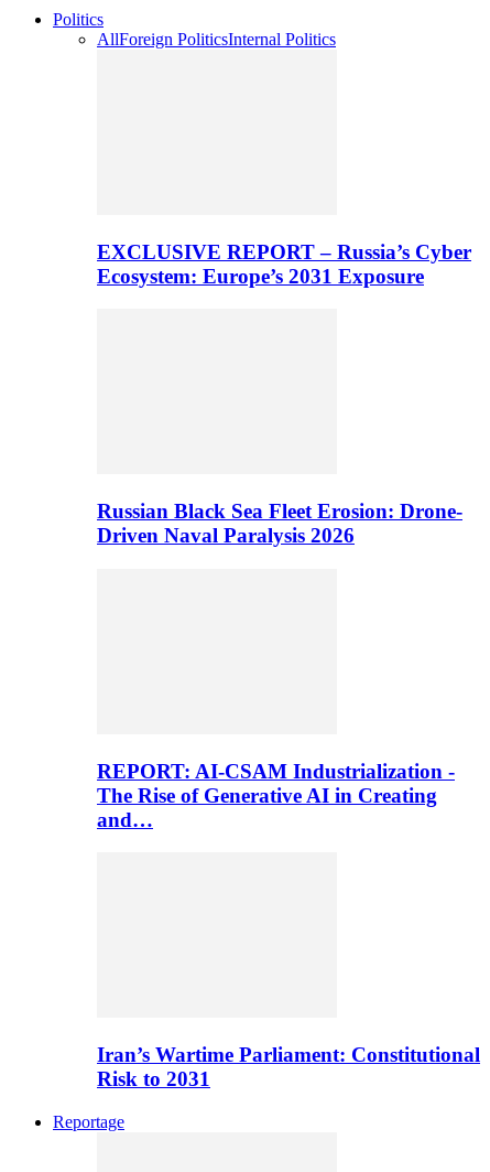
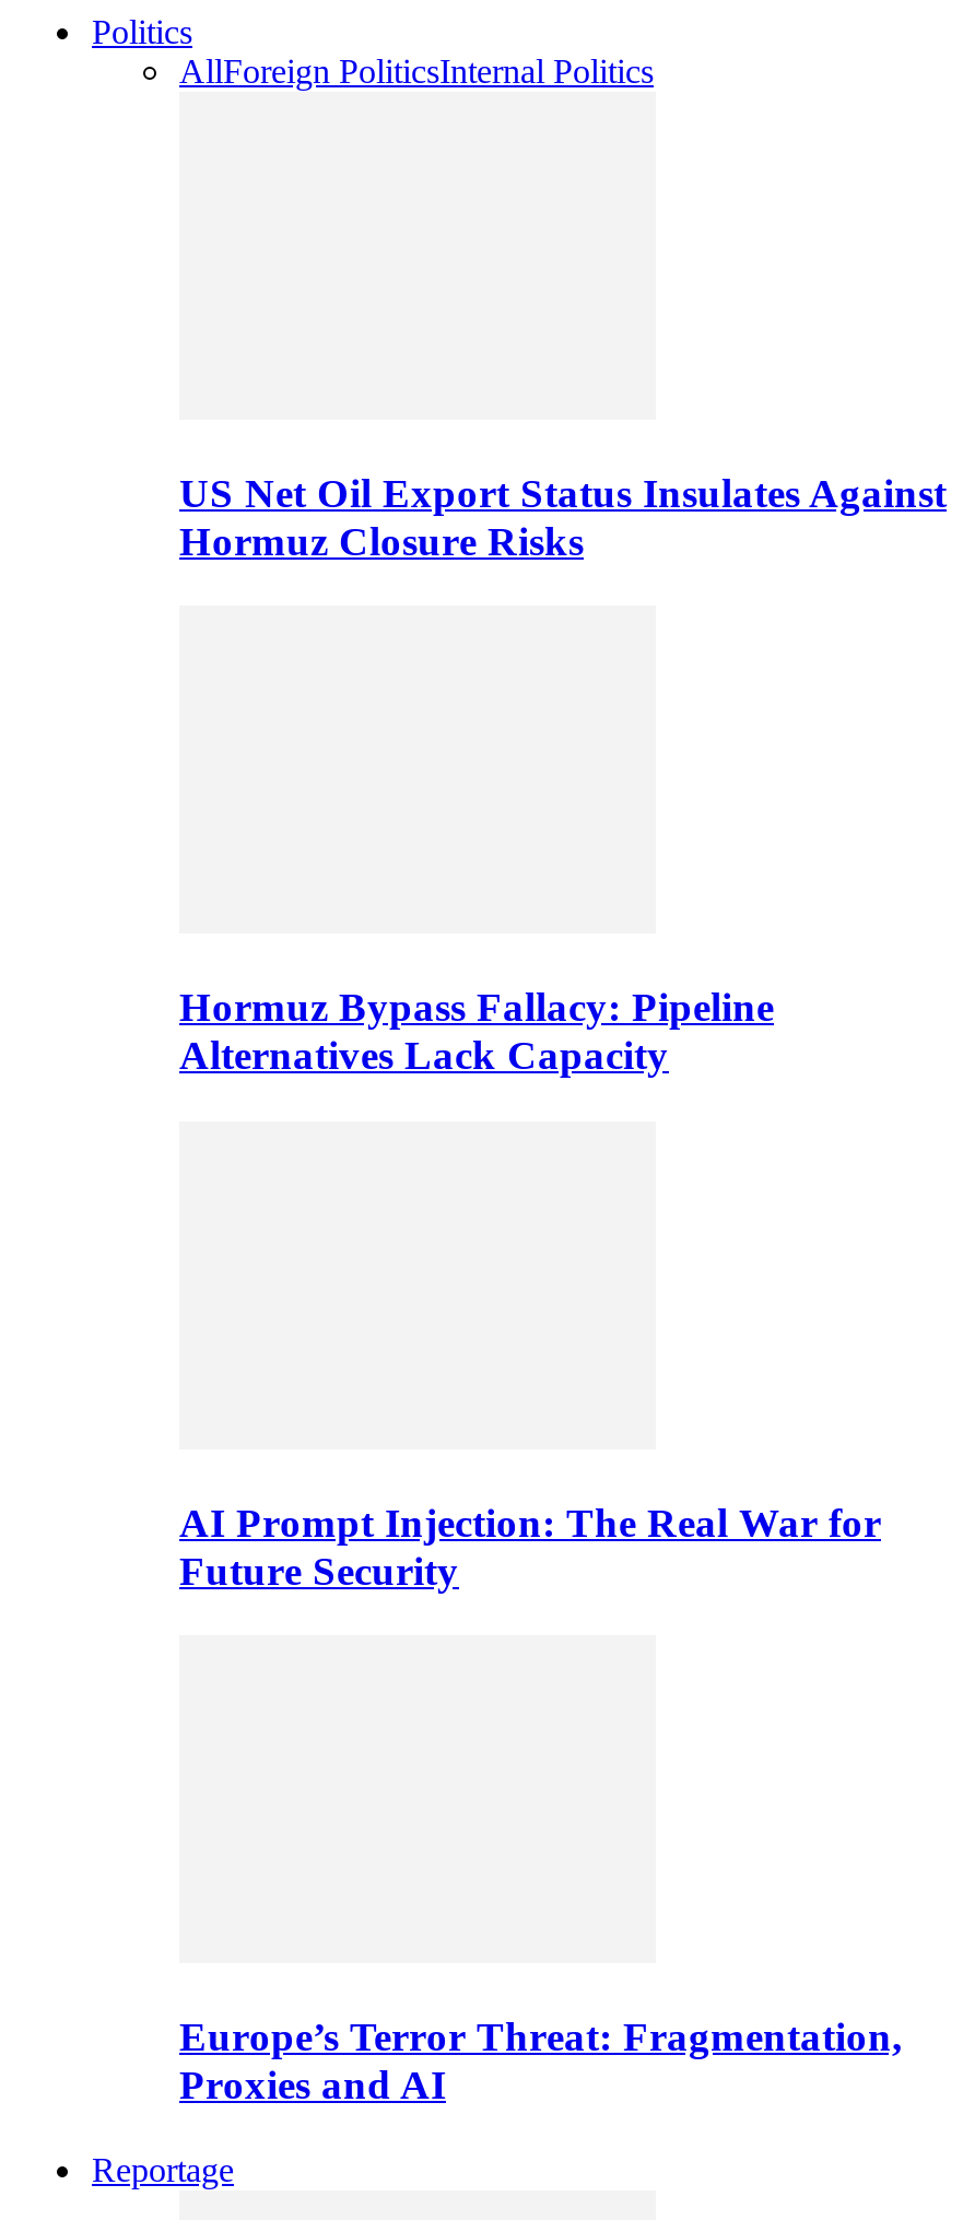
[97,240,471,287] EXCLUSIVE REPORT – Russia’s Cyber | Ecosystem: Europe’s 2031 Exposure -> [179,469,947,563] US Net Oil Export Status Insulates Against | Hormuz Closure Risks
[97,500,462,547] Russian Black Sea Fleet Erosion: Drone- | Driven Naval Paralysis 2026 -> [179,984,774,1078] Hormuz Bypass Fallacy: Pipeline | Alternatives Lack Capacity
[97,759,455,831] REPORT: AI-CSAM Industrialization - | The Rise of Generative AI in Creating | and… -> [179,1499,881,1593] AI Prompt Injection: The Real War for | Future Security
[97,1043,480,1090] Iran’s Wartime Parliament: Constitutional | Risk to 2031 -> [179,2013,903,2107] Europe’s Terror Threat: Fragmentation, | Proxies and AI

